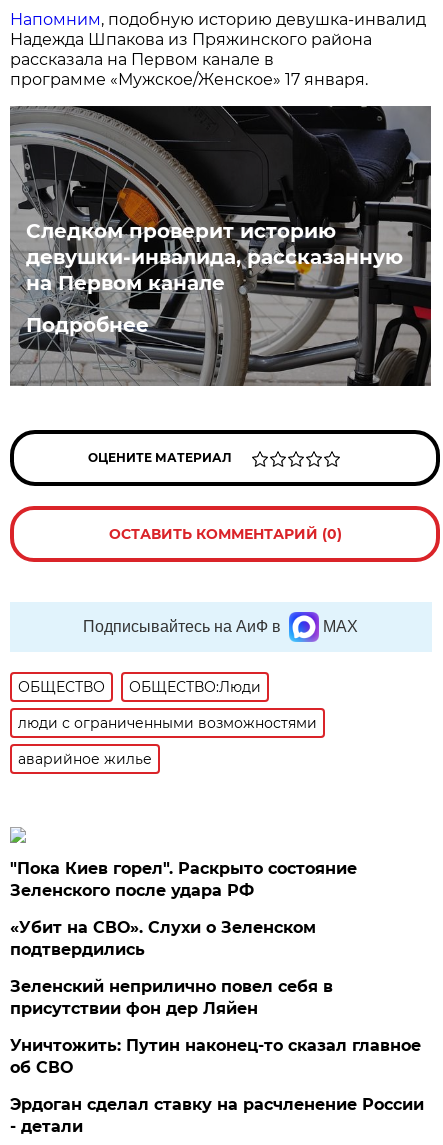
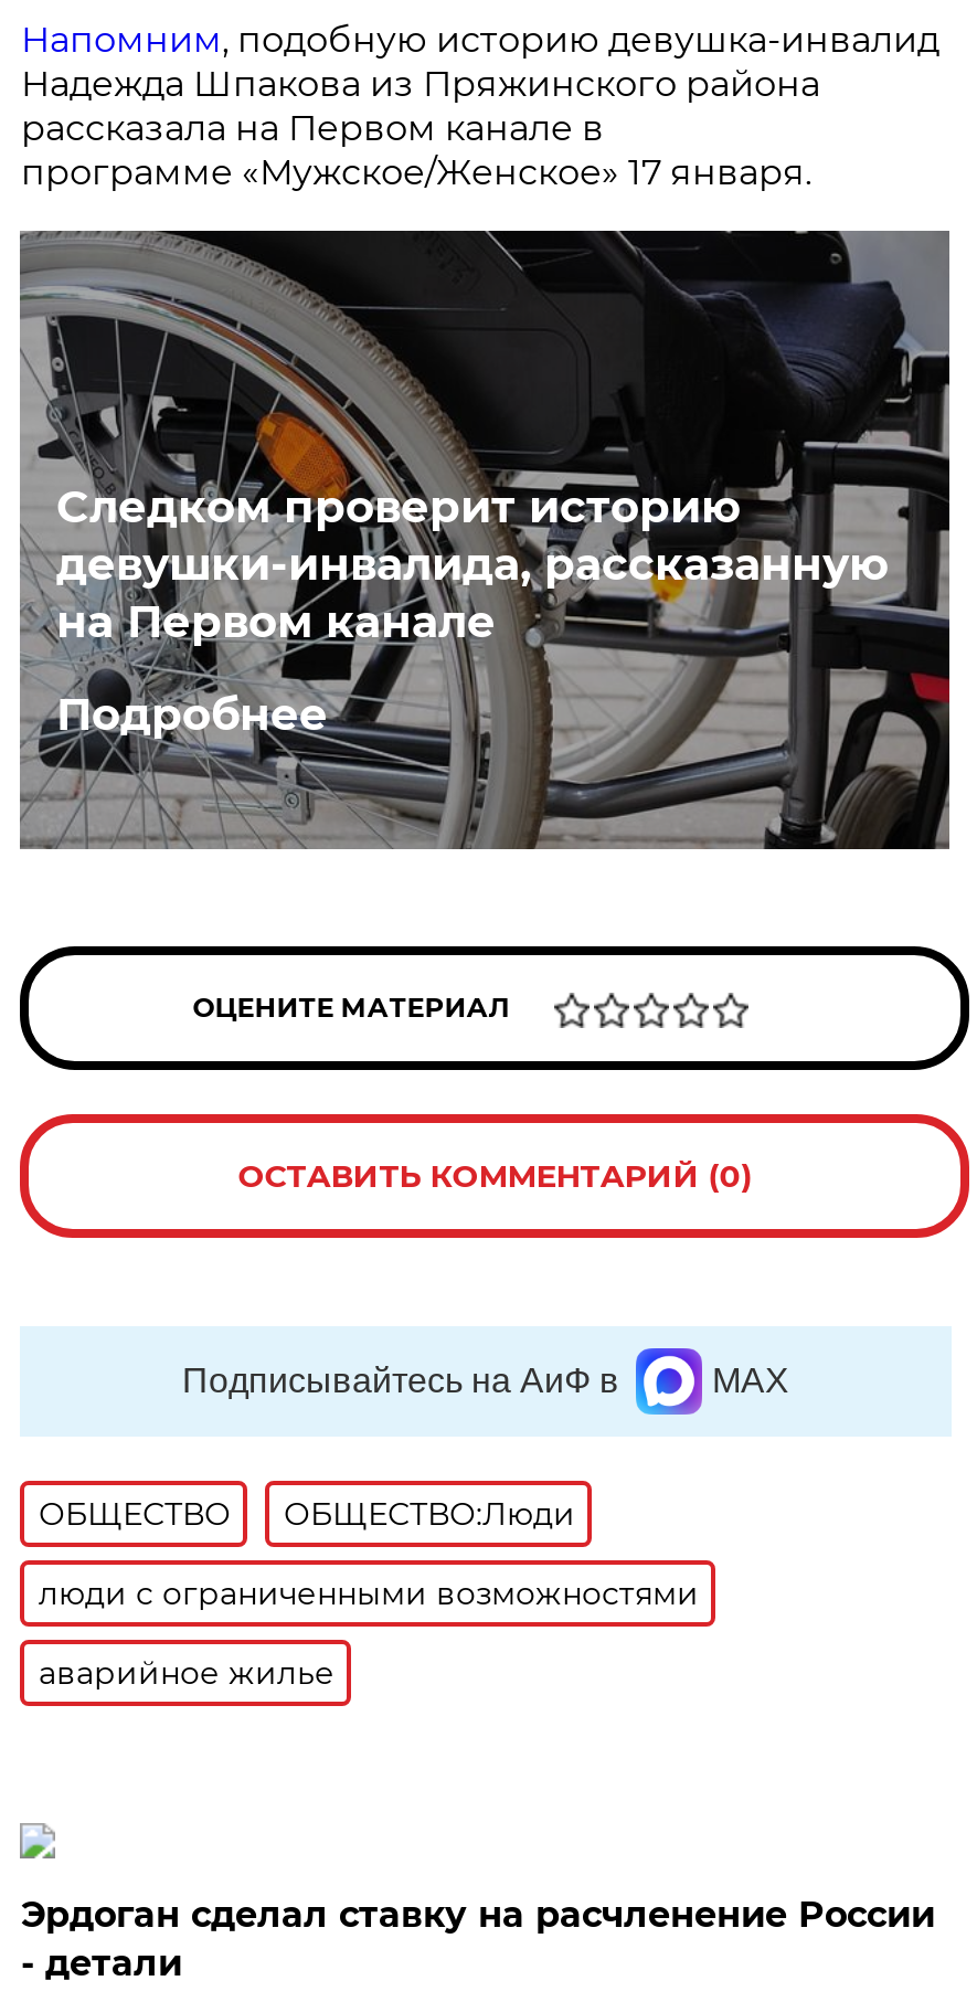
[10,859,421,1077] "Пока Киев горел". Раскрыто состояние | Зеленского после удара РФ | «Убит на СВО». Слухи о Зеленском | подтвердились | Зеленский неприлично повел cебя в | присутствии фон дер Ляйен | Уничтожить: Путин наконец-то сказал главное | об СВО -> none

